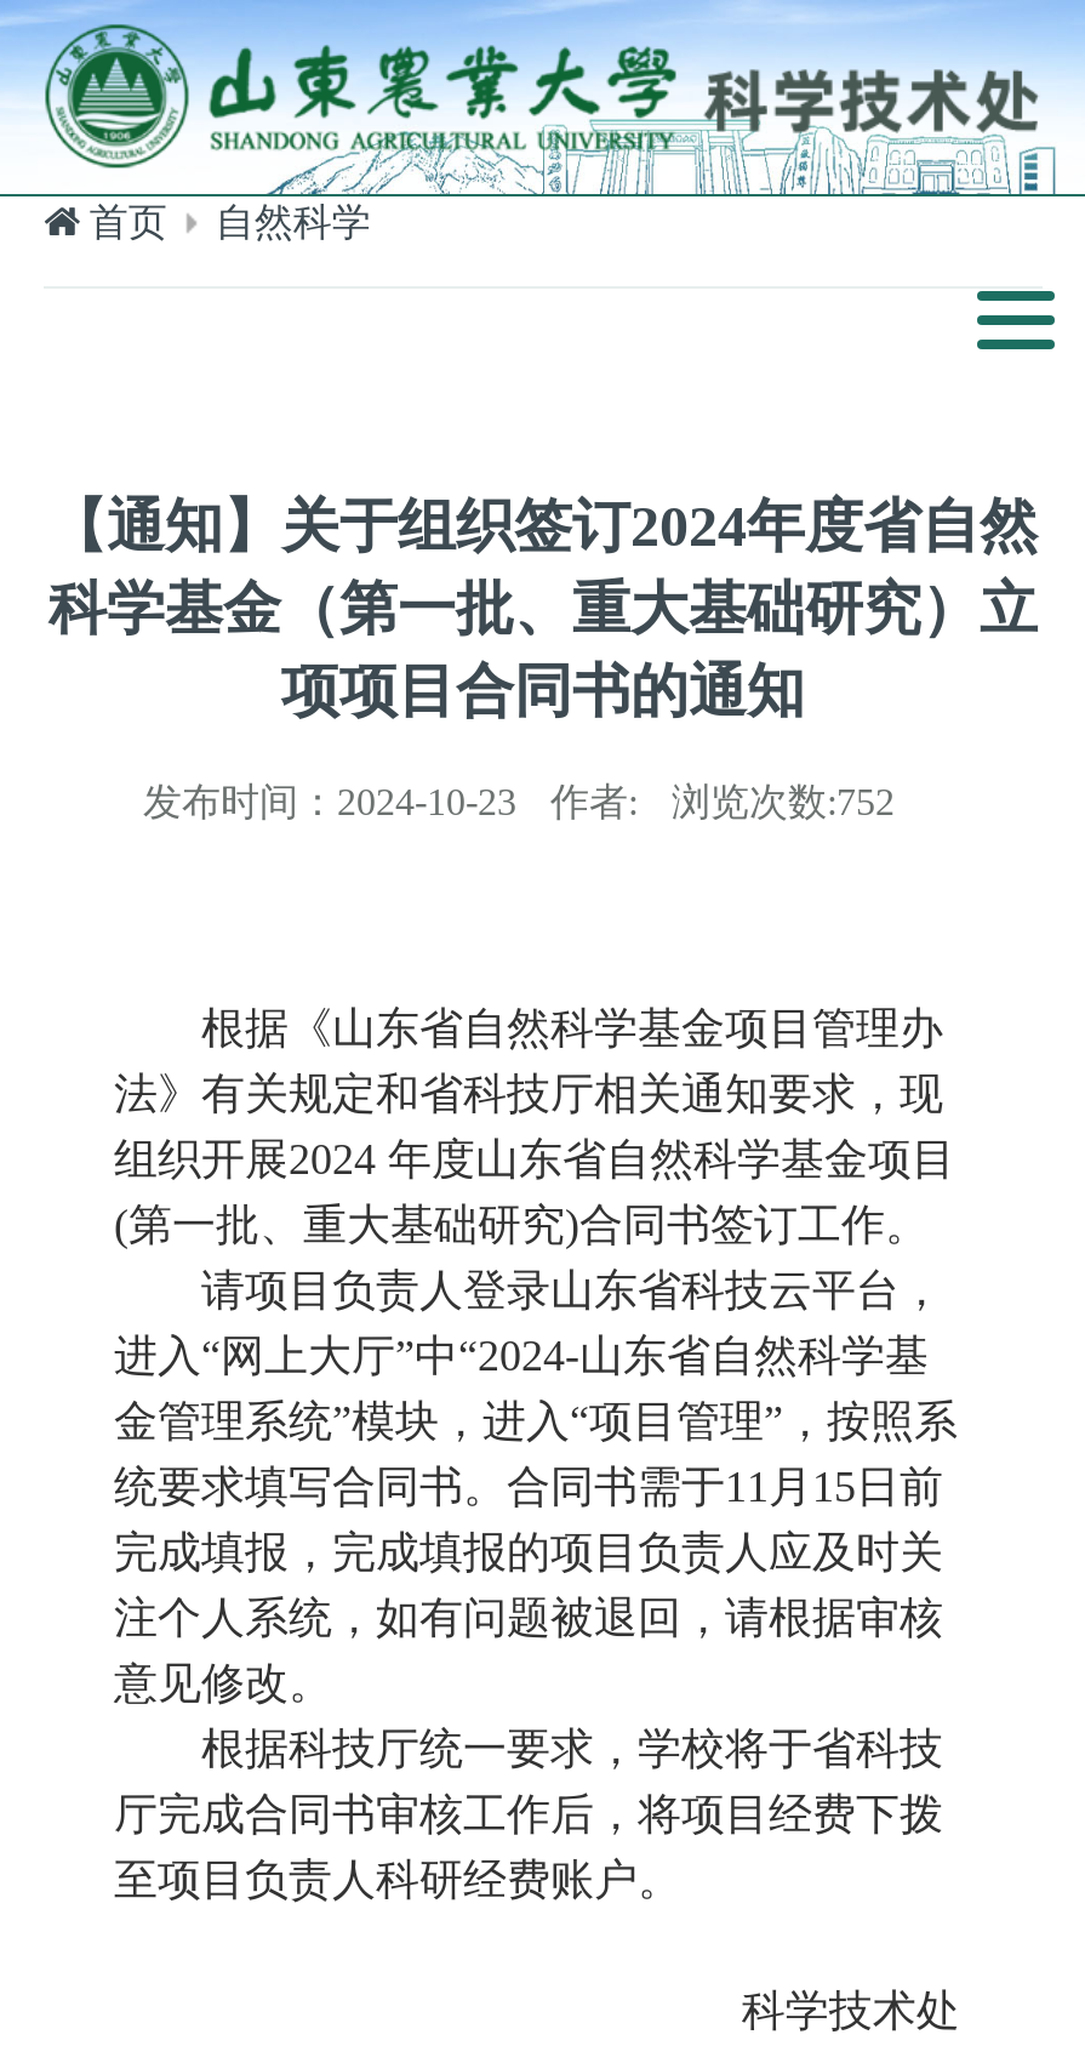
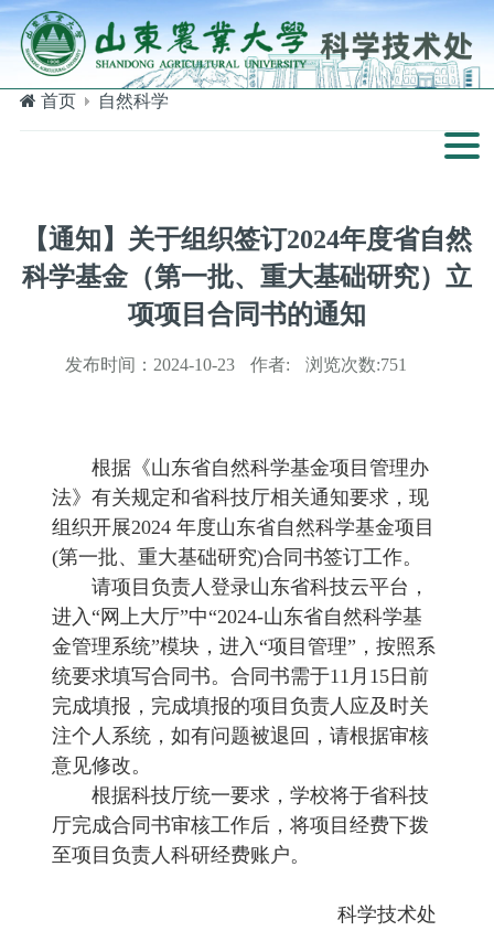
[143,781,895,822] 发布时间：2024-10-23 作者: 浏览次数:752 -> [65,355,407,374] 发布时间：2024-10-23 作者: 浏览次数:751

